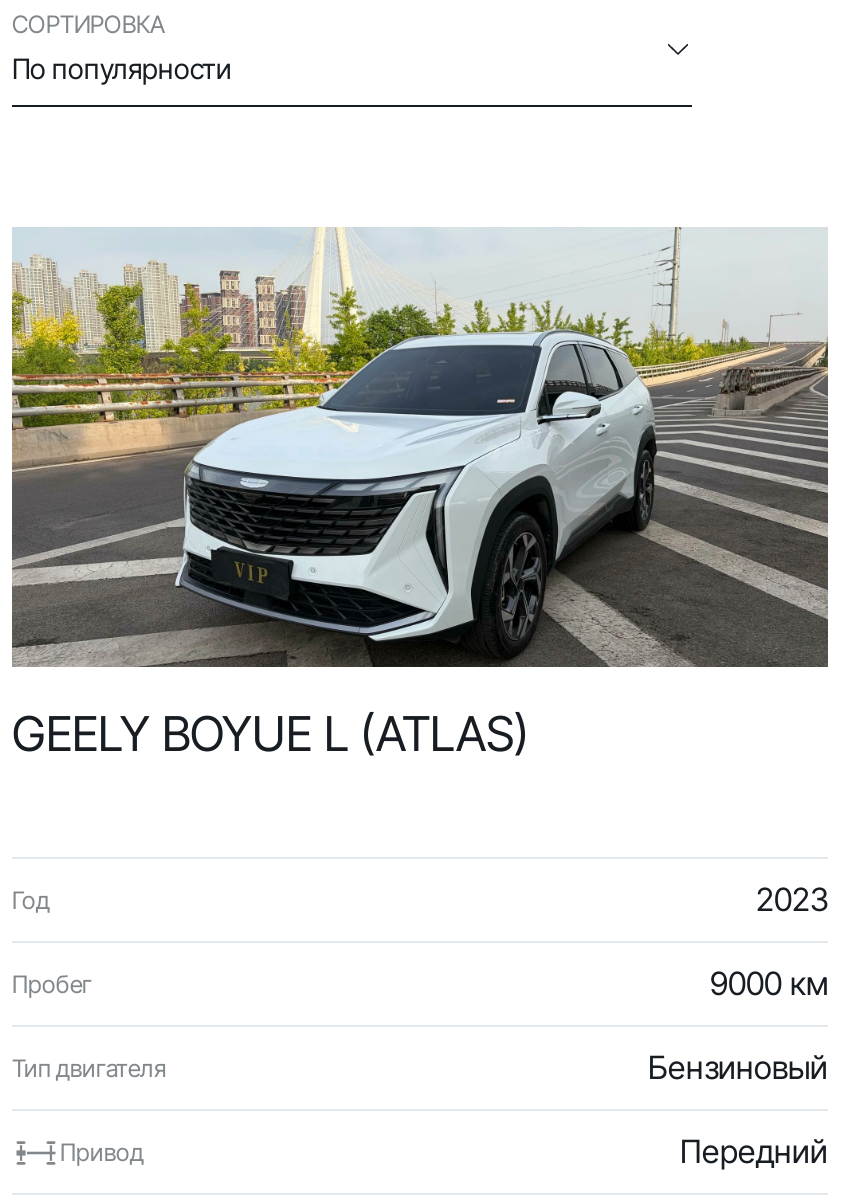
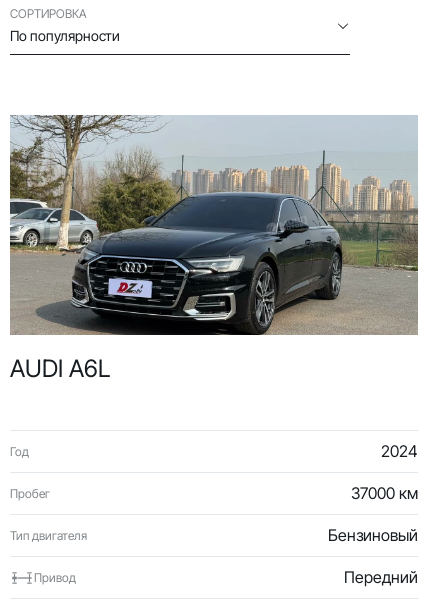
[12,227,828,763] [image] | GEELY BOYUE L (ATLAS) -> [10,114,418,383] [image] | AUDI A6L
[756,879,828,919] 2023 -> [381,441,418,461] 2024
[710,963,828,1003] 9000 км -> [351,483,418,503] 37000 км

